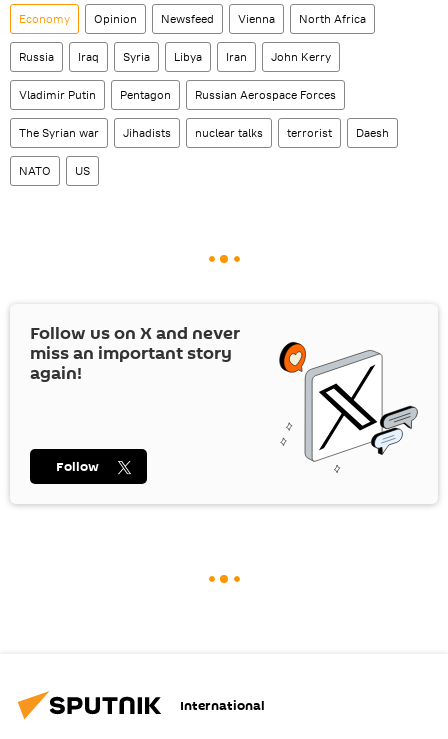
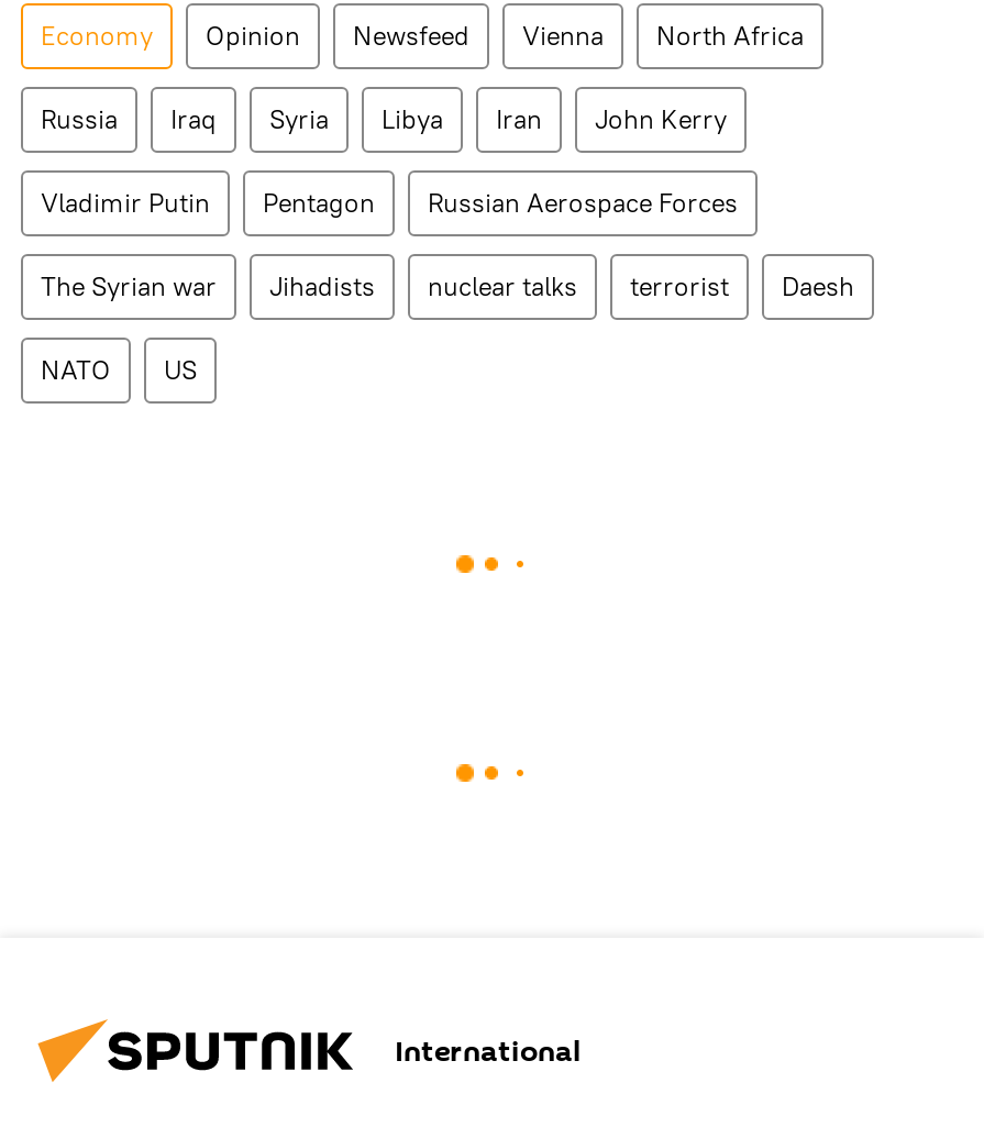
[30,321,419,473] [image] | Follow us on X and never | miss an important story | again! -> none
[56,457,99,476] Follow -> none

